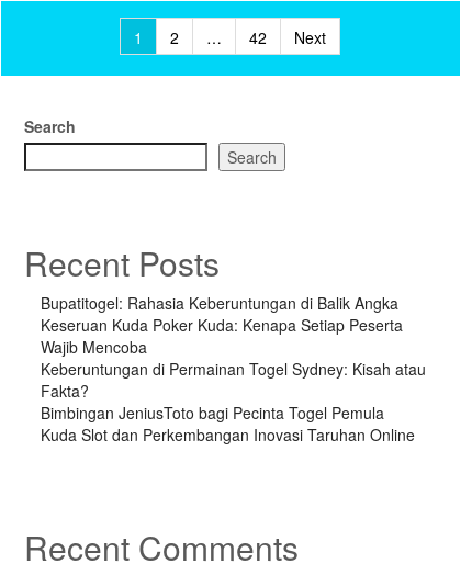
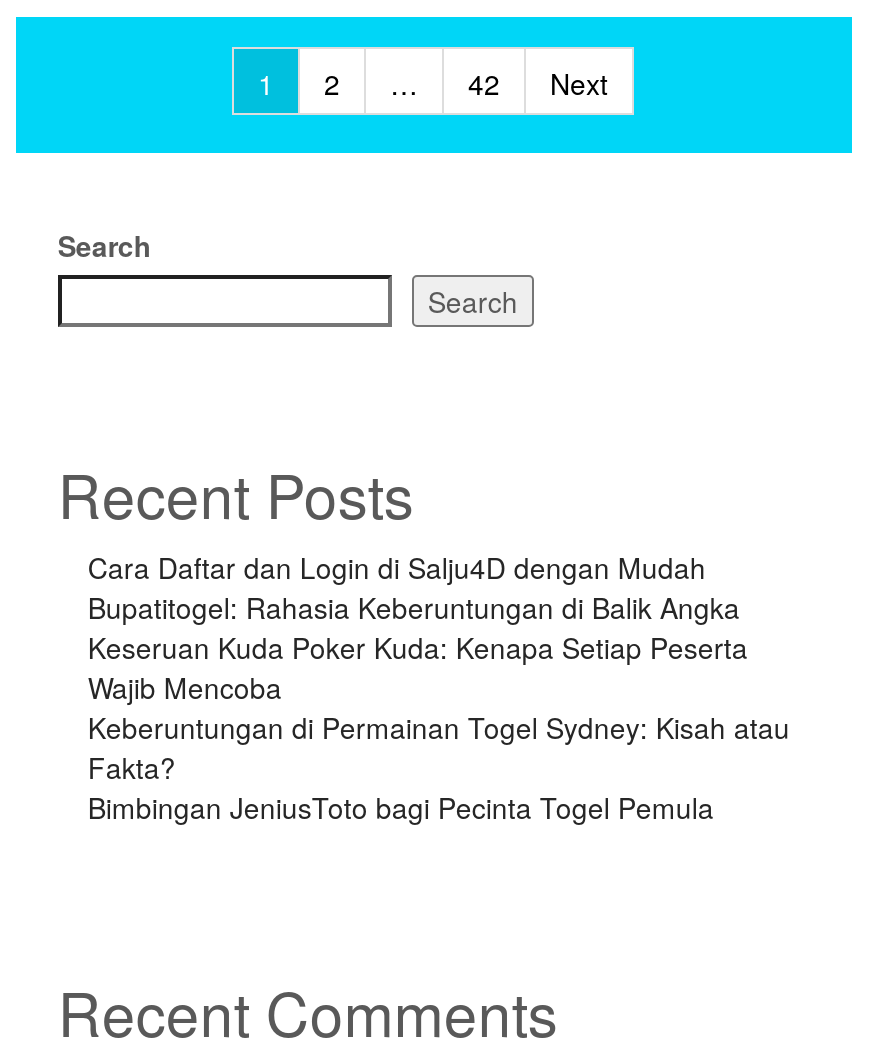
none -> [88,546,706,586] Cara Daftar dan Login di Salju4D dengan Mudah
moved [41,292,426,423] -> [88,586,790,826]: Bupatitogel: Rahasia Keberuntungan di Balik Angka | Keseruan Kuda Poker Kuda: Kenapa Setiap Peserta | Wajib Mencoba | Keberuntungan di Permainan Togel Sydney: Kisah atau | Fakta? | Bimbingan JeniusToto bagi Pecinta Togel Pemula
[41,423,415,445] Kuda Slot dan Perkembangan Inovasi Taruhan Online -> none

